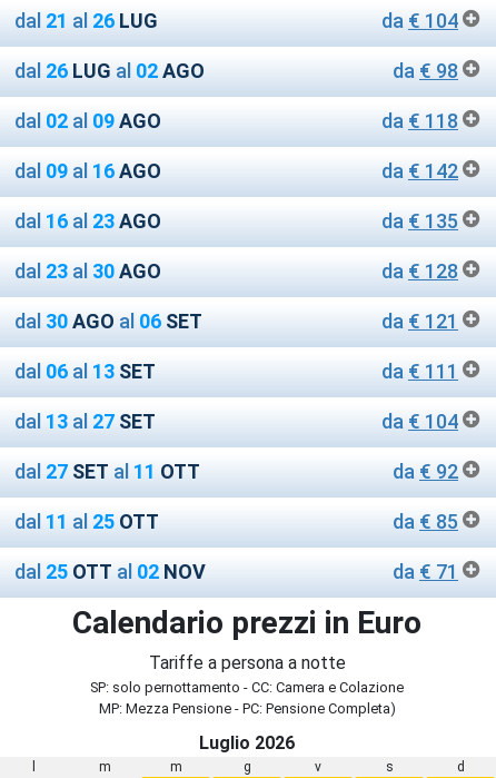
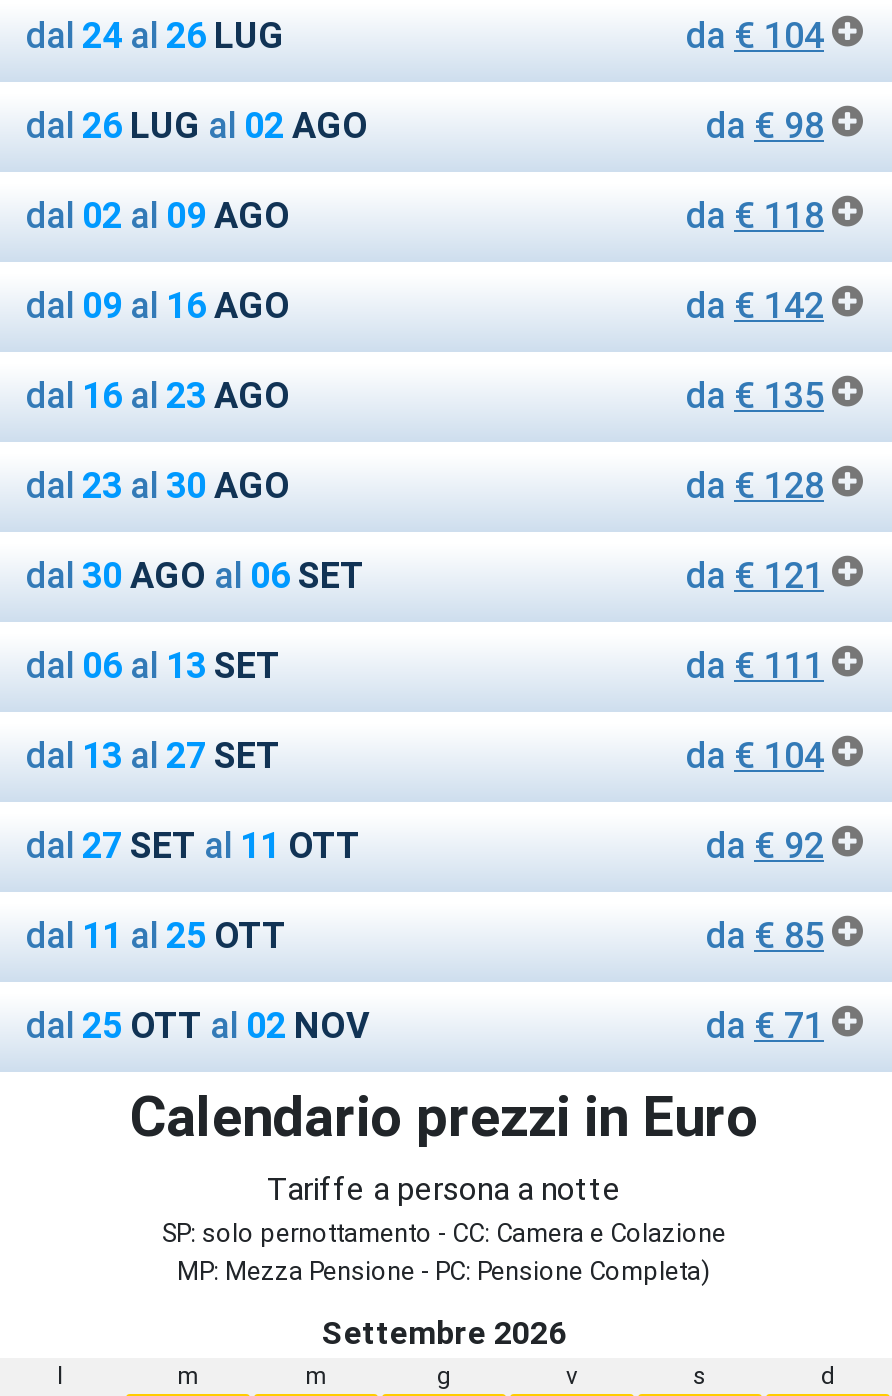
[14,9,158,33] dal 21 al 26 LUG -> [26,14,284,56] dal 24 al 26 LUG
[199,733,295,754] Luglio 2026 -> [322,1314,566,1352] Settembre 2026

